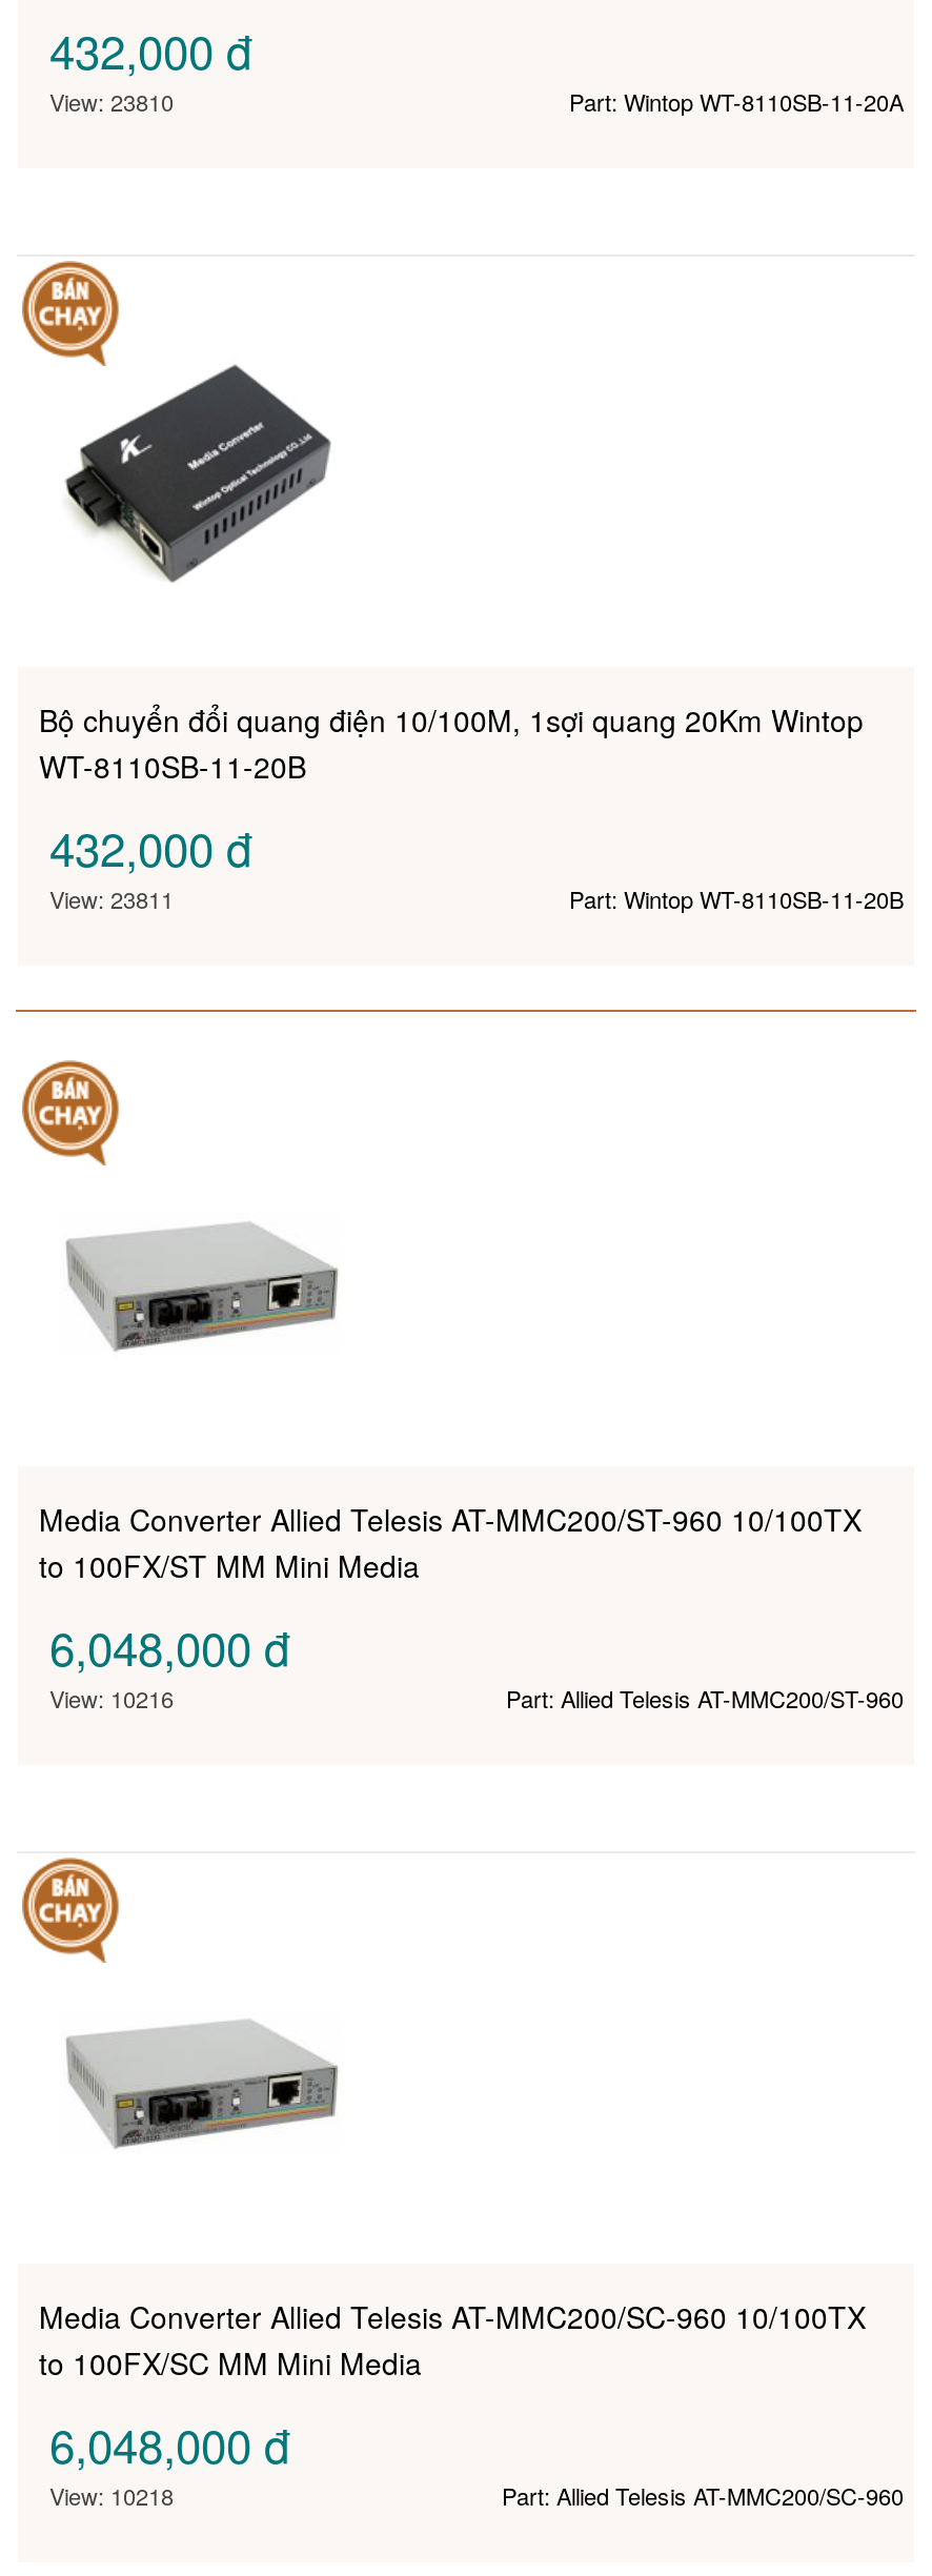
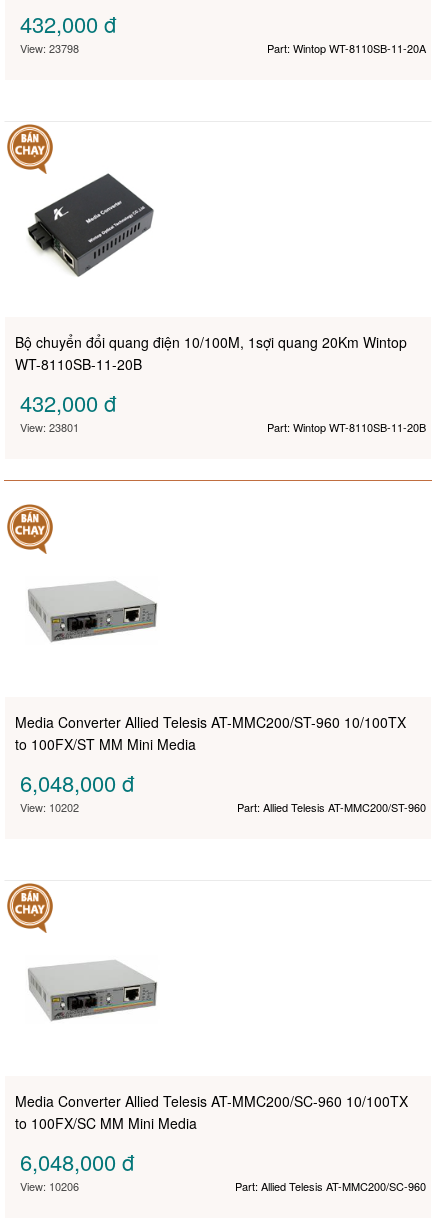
[49,84,174,118] View: 23810 -> [20,40,79,56] View: 23798
[49,881,174,915] View: 23811 -> [20,419,79,435] View: 23801
[49,1681,174,1715] View: 10216 -> [20,799,79,815] View: 10202
[49,2478,174,2512] View: 10218 -> [20,1178,79,1194] View: 10206

